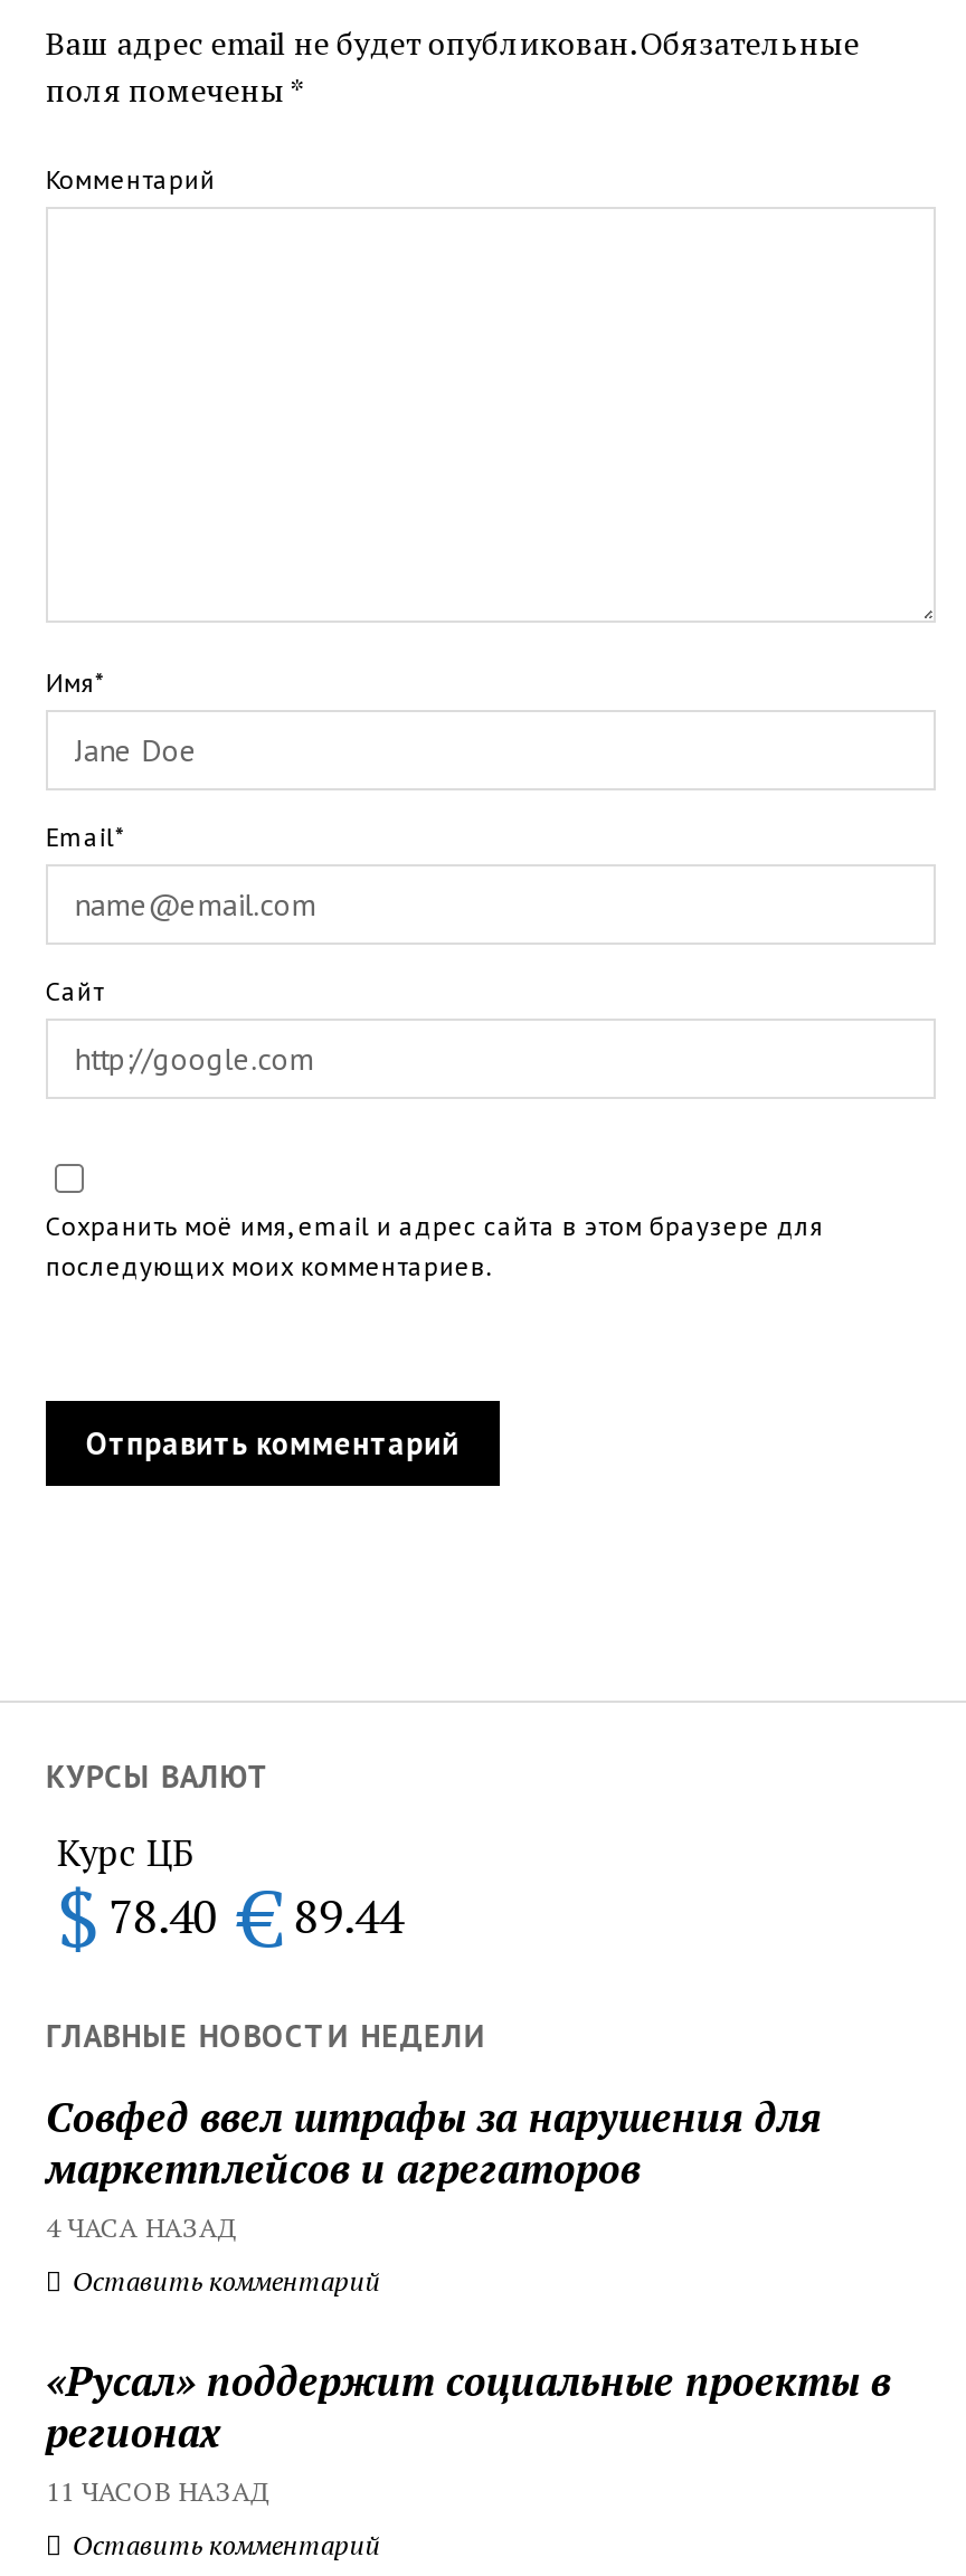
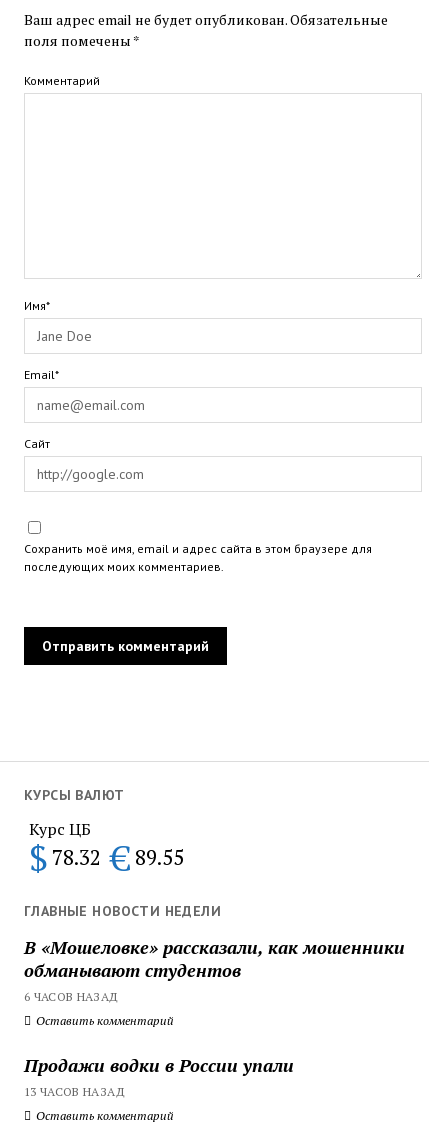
[57,1863,403,1968] $ 78.40 € 89.44 -> [29,834,184,881] $ 78.32 € 89.55
[46,2089,822,2243] Совфед ввел штрафы за нарушения для | маркетплейсов и агрегаторов | 4 ЧАСА НАЗАД -> [24,934,405,1003] В «Мошеловке» рассказали, как мошенники | обманывают студентов | 6 ЧАСОВ НАЗАД
[46,2352,891,2507] «Русал» поддержит социальные проекты в | регионах | 11 ЧАСОВ НАЗАД -> [24,1052,294,1098] Продажи водки в России упали | 13 ЧАСОВ НАЗАД

